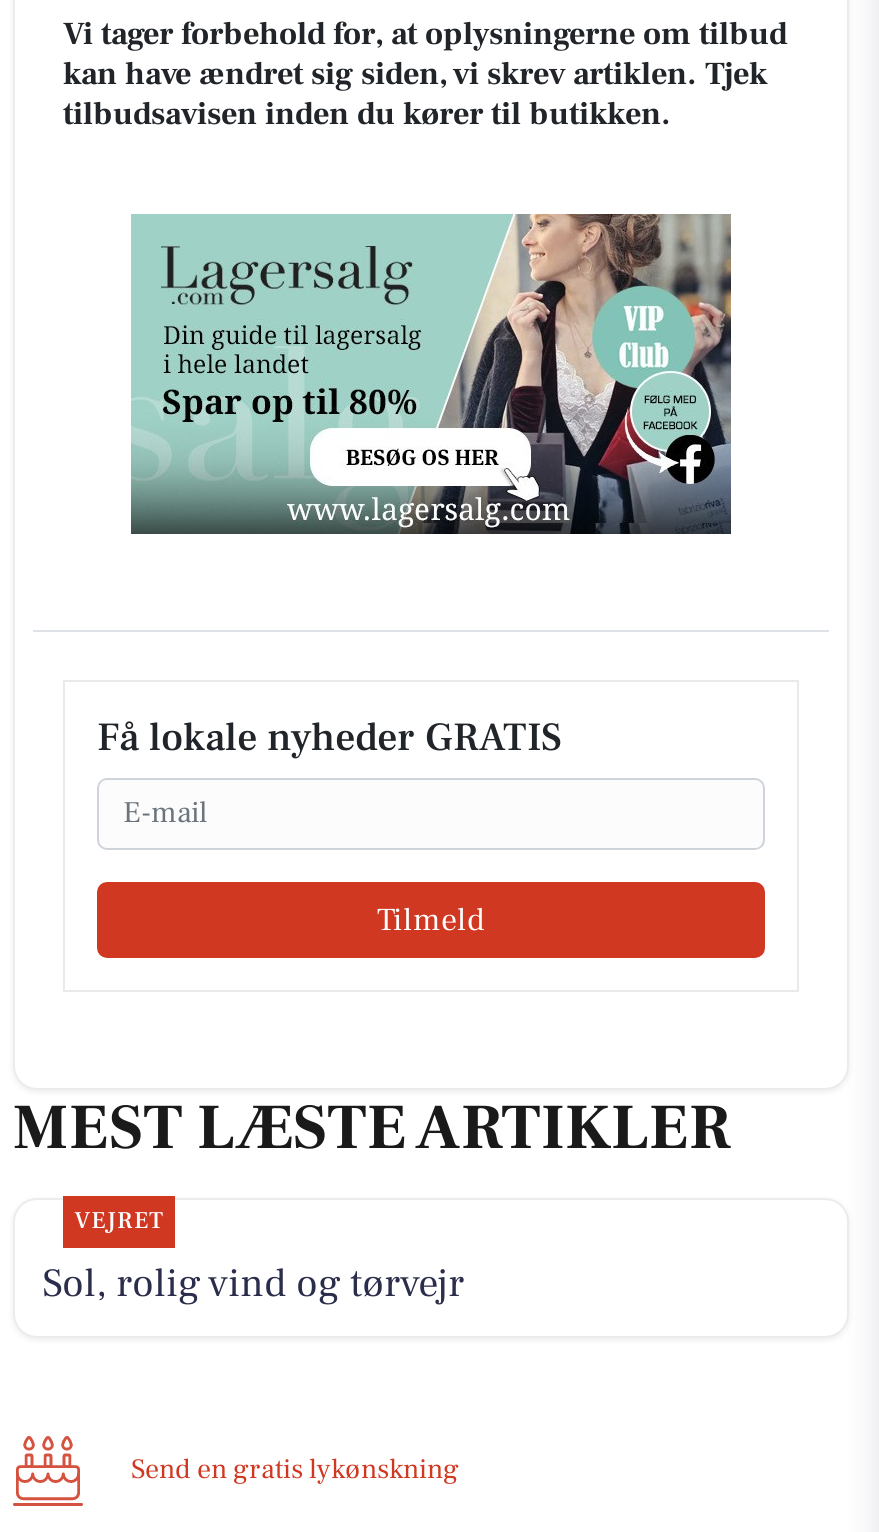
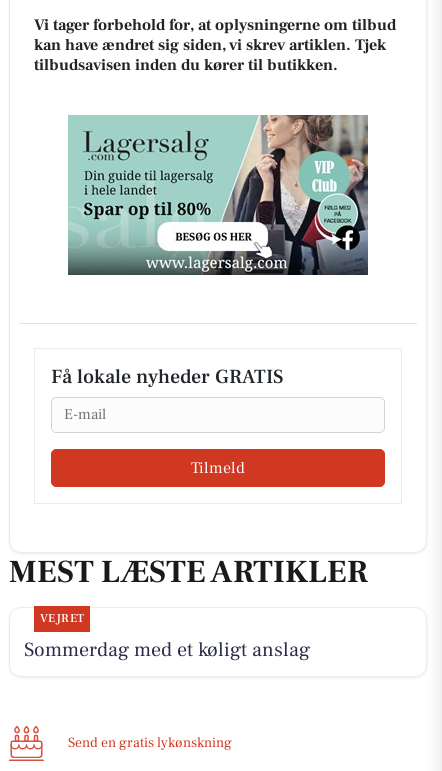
[42,1257,464,1309] Sol, rolig vind og tørvejr -> [24,637,310,663] Sommerdag med et køligt anslag

